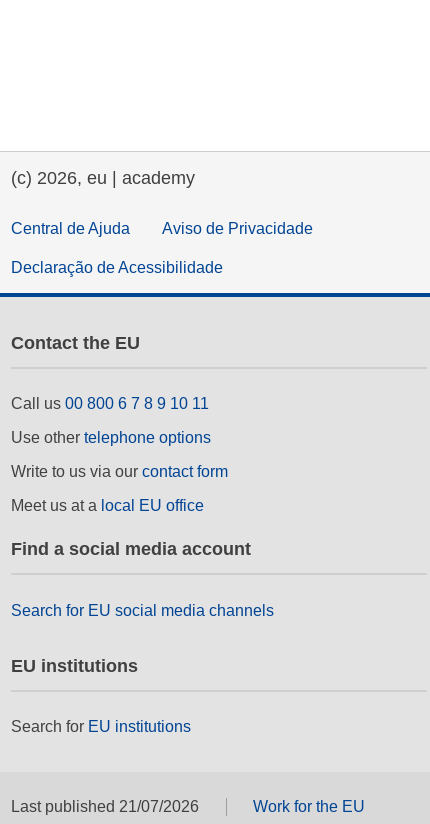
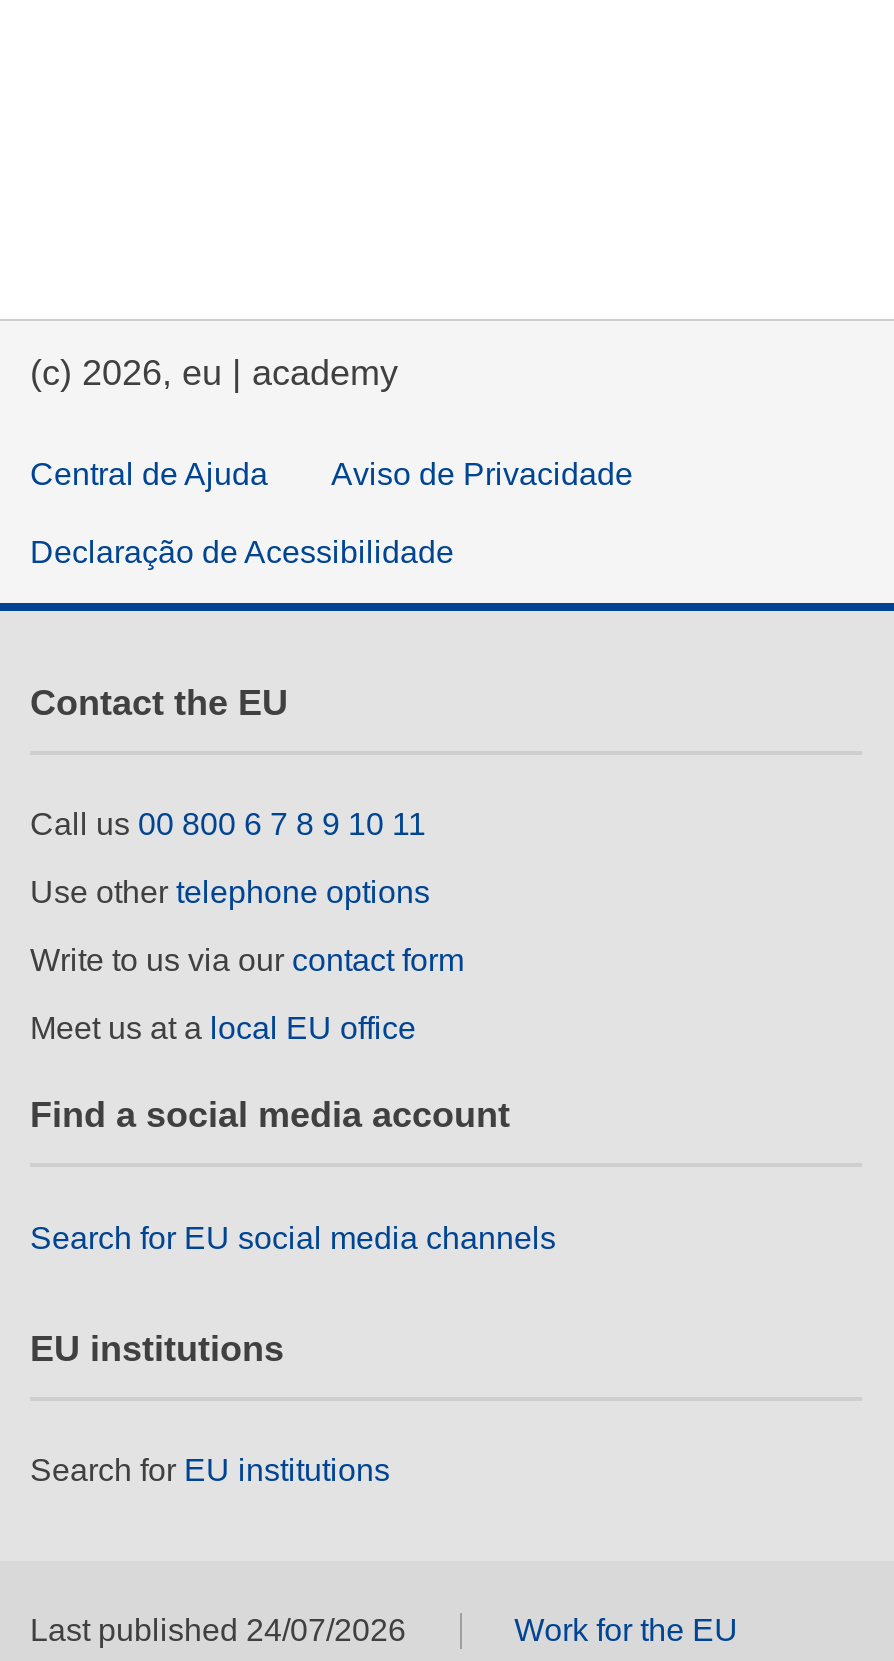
[11,798,199,815] Last published 21/07/2026 -> [30,1614,406,1648] Last published 24/07/2026

